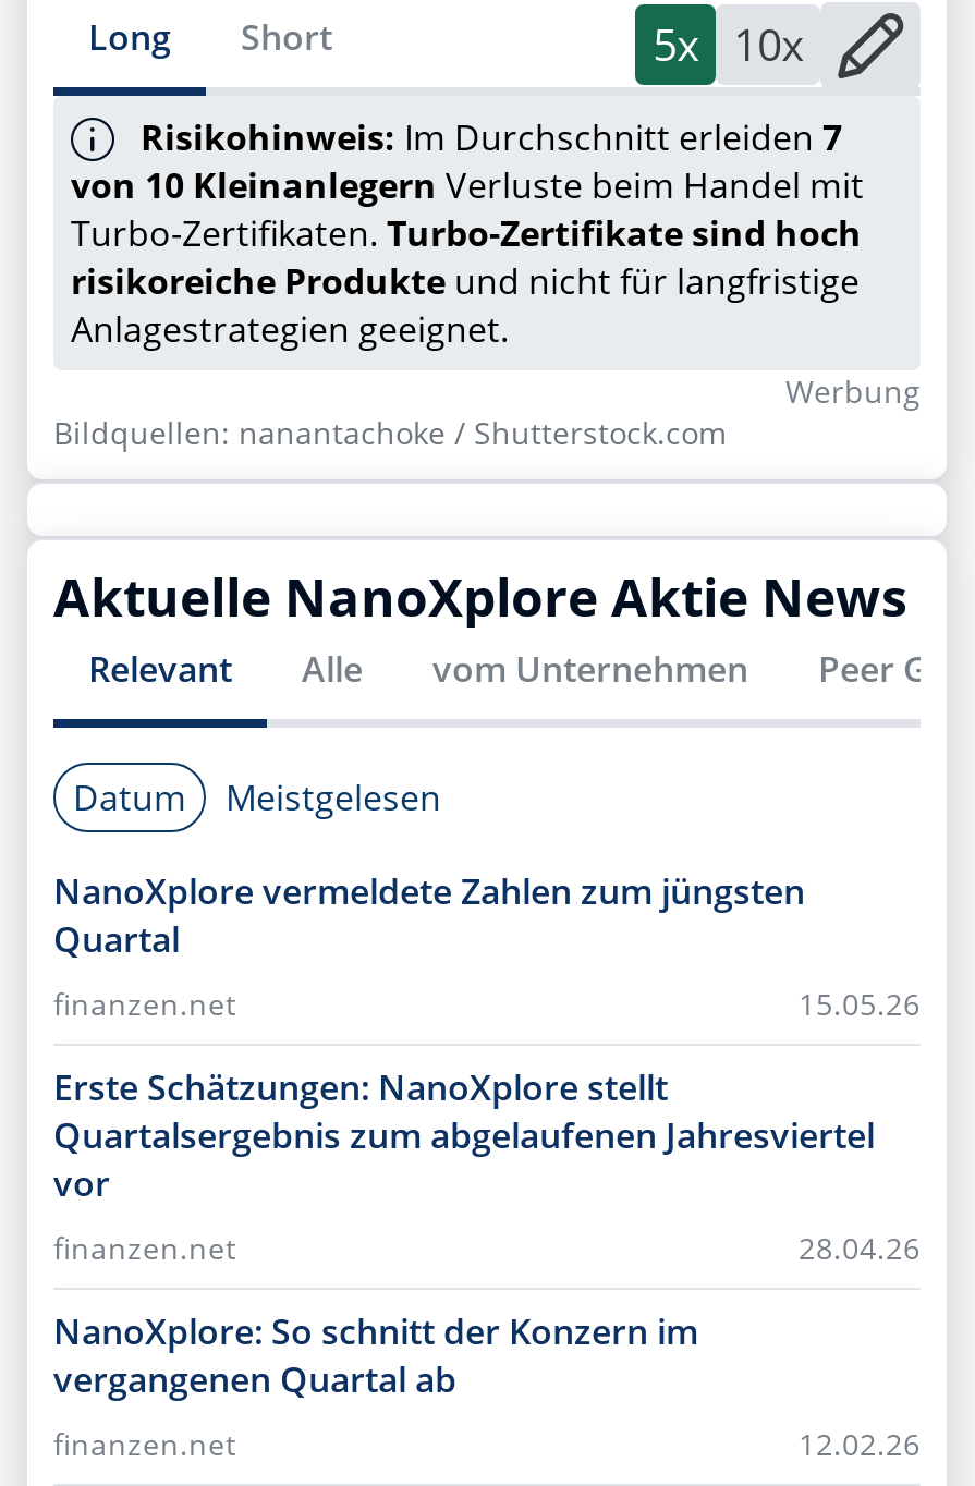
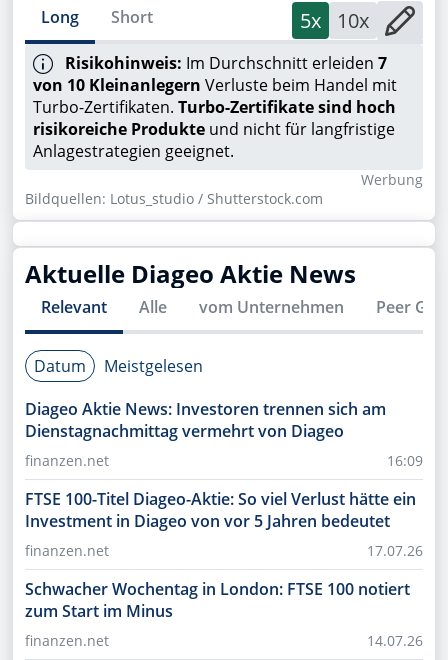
[53,413,727,454] Bildquellen: nanantachoke / Shutterstock.com -> [25,189,323,208] Bildquellen: Lotus_studio / Shutterstock.com
[53,561,907,633] Aktuelle NanoXplore Aktie News -> [25,257,356,290] Aktuelle Diageo Aktie News
[53,868,805,964] NanoXplore vermeldete Zahlen zum jüngsten | Quartal -> [25,398,386,442] Diageo Aktie News: Investoren trennen sich am | Dienstagnachmittag vermehrt von Diageo
[799,984,921,1025] 15.05.26 -> [387,451,423,470] 16:09
[53,1064,875,1208] Erste Schätzungen: NanoXplore stellt | Quartalsergebnis zum abgelaufenen Jahresviertel | vor -> [25,488,416,532] FTSE 100-Titel Diageo-Aktie: So viel Verlust hätte ein | Investment in Diageo von vor 5 Jahren bedeutet
[799,1228,921,1269] 28.04.26 -> [367,541,423,560] 17.07.26
[53,1308,698,1404] NanoXplore: So schnitt der Konzern im | vergangenen Quartal ab -> [25,578,410,622] Schwacher Wochentag in London: FTSE 100 notiert | zum Start im Minus
[799,1424,921,1465] 12.02.26 -> [367,631,423,650] 14.07.26

